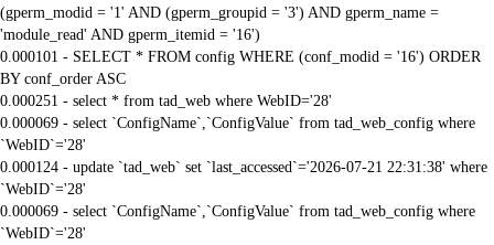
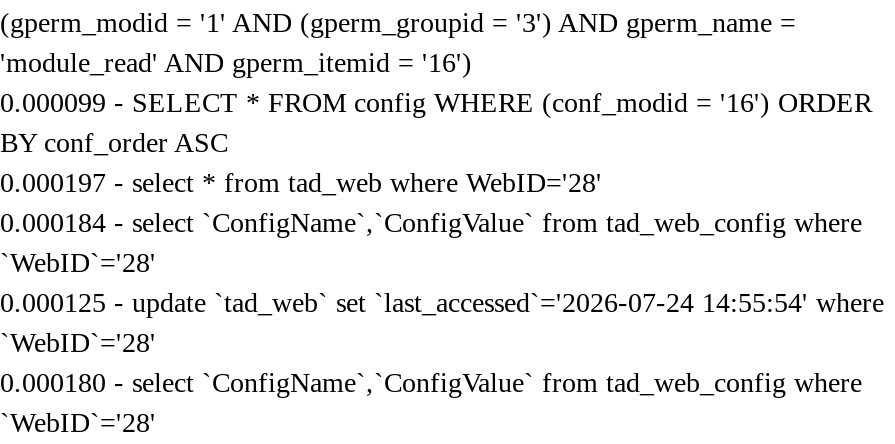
[0,49,481,65] 0.000101 - SELECT * FROM config WHERE (conf_modid = '16') ORDER -> [0,88,872,118] 0.000099 - SELECT * FROM config WHERE (conf_modid = '16') ORDER
[0,93,332,109] 0.000251 - select * from tad_web where WebID='28' -> [0,168,602,198] 0.000197 - select * from tad_web where WebID='28'
[0,115,475,131] 0.000069 - select `ConfigName`,`ConfigValue` from tad_web_config where -> [0,208,862,238] 0.000184 - select `ConfigName`,`ConfigValue` from tad_web_config where
[0,159,487,175] 0.000124 - update `tad_web` set `last_accessed`='2026-07-21 22:31:38' where -> [0,288,884,318] 0.000125 - update `tad_web` set `last_accessed`='2026-07-24 14:55:54' where
[0,203,475,220] 0.000069 - select `ConfigName`,`ConfigValue` from tad_web_config where -> [0,368,862,398] 0.000180 - select `ConfigName`,`ConfigValue` from tad_web_config where

